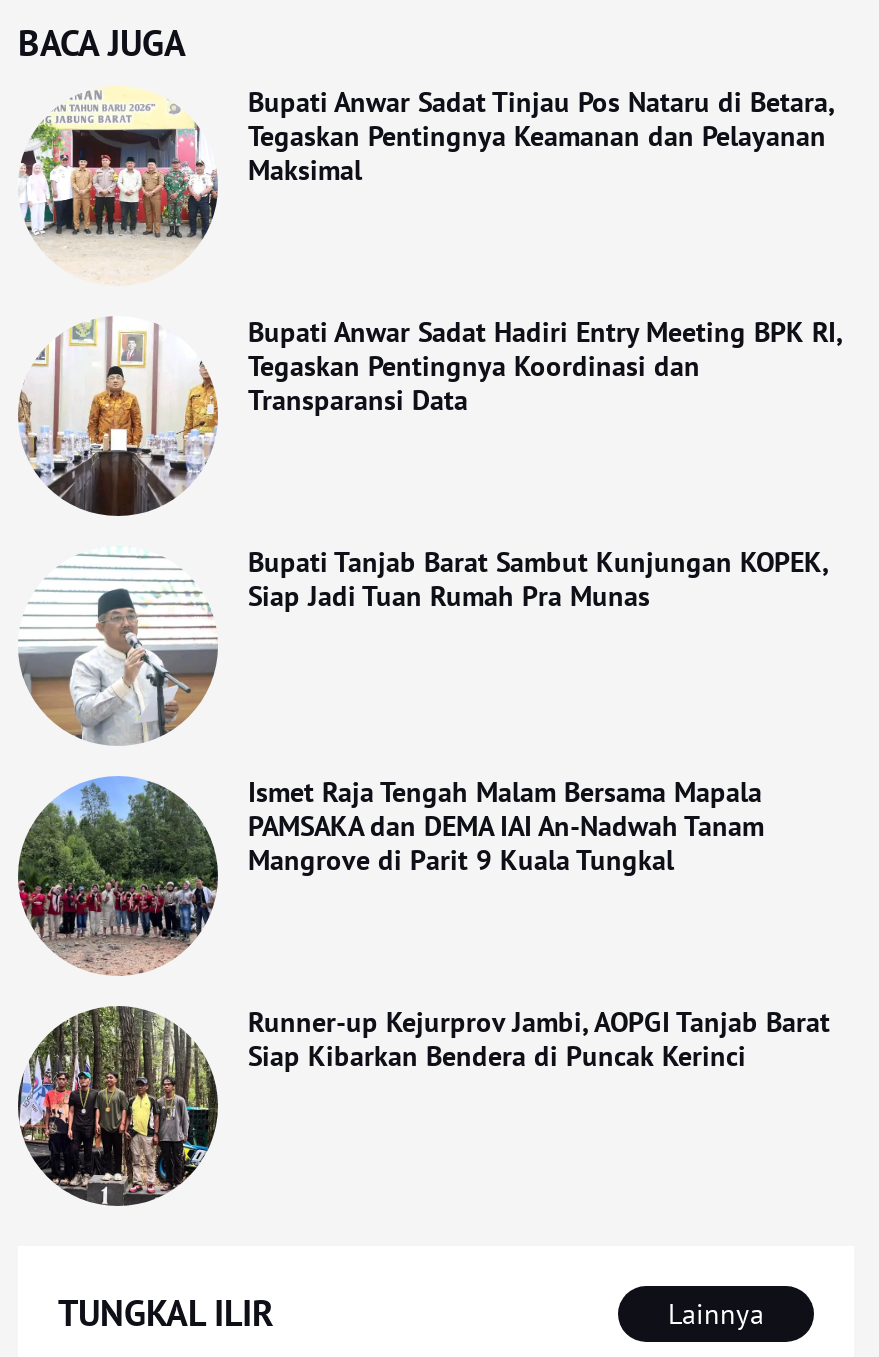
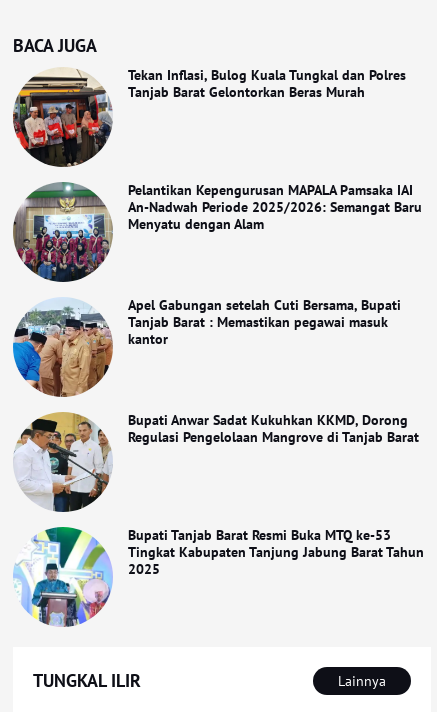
[18,84,834,286] [image] | Bupati Anwar Sadat Tinjau Pos Nataru di Betara, | Tegaskan Pentingnya Keamanan dan Pelayanan | Maksimal -> [12,66,406,168] [image] | Tekan Inflasi, Bulog Kuala Tungkal dan Polres | Tanjab Barat Gelontorkan Beras Murah
[18,314,842,514] [image] | Bupati Anwar Sadat Hadiri Entry Meeting BPK RI, | Tegaskan Pentingnya Koordinasi dan | Transparansi Data -> [12,181,422,281] [image] | Pelantikan Kepengurusan MAPALA Pamsaka IAI | An-Nadwah Periode 2025/2026: Semangat Baru | Menyatu dengan Alam
[18,544,828,744] [image] | Bupati Tanjab Barat Sambut Kunjungan KOPEK, | Siap Jadi Tuan Rumah Pra Munas -> [12,296,401,397] [image] | Apel Gabungan setelah Cuti Bersama, Bupati | Tanjab Barat : Memastikan pegawai masuk | kantor
[16,774,764,976] [image] | Ismet Raja Tengah Malam Bersama Mapala | PAMSAKA dan DEMA IAI An-Nadwah Tanam | Mangrove di Parit 9 Kuala Tungkal -> [13,411,419,513] [image] | Bupati Anwar Sadat Kukuhkan KKMD, Dorong | Regulasi Pengelolaan Mangrove di Tanjab Barat
[16,1004,830,1208] [image] | Runner-up Kejurprov Jambi, AOPGI Tanjab Barat | Siap Kibarkan Bendera di Puncak Kerinci -> [13,526,424,627] [image] | Bupati Tanjab Barat Resmi Buka MTQ ke-53 | Tingkat Kabupaten Tanjung Jabung Barat Tahun | 2025

